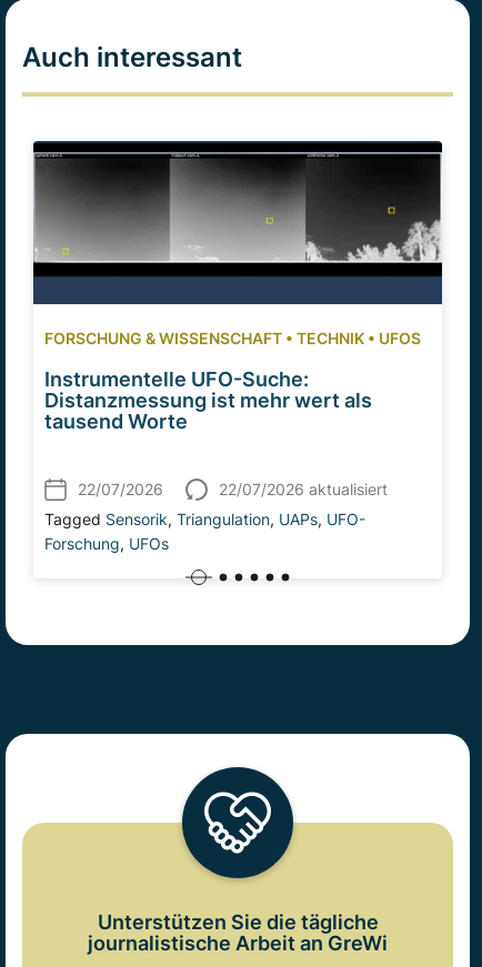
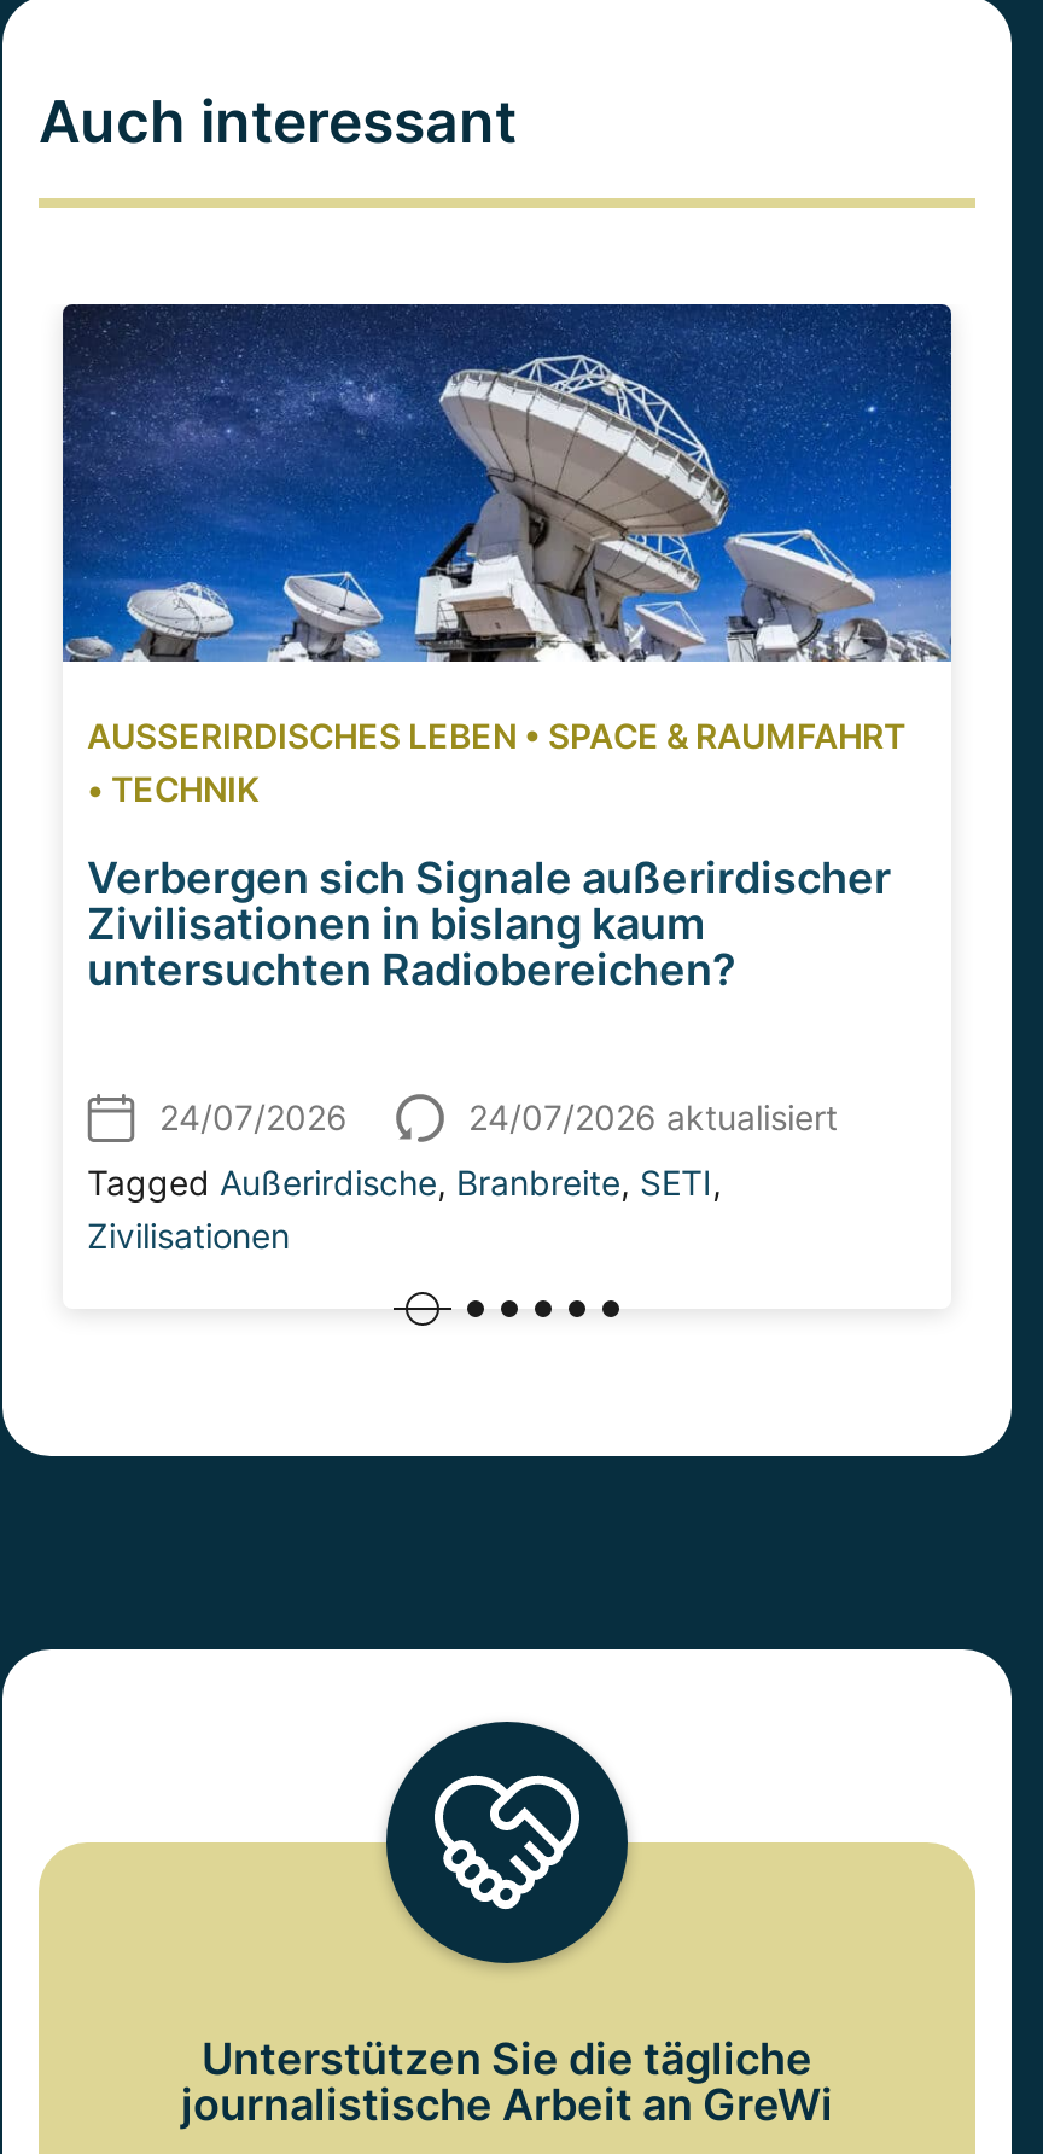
[32,142,443,347] [image] | FORSCHUNG & WISSENSCHAFT • TECHNIK • UFOS -> [63,307,954,808] [image] | AUSSERIRDISCHES LEBEN • SPACE & RAUMFAHRT | • TECHNIK
[44,367,372,433] Instrumentelle UFO-Suche: | Distanzmessung ist mehr wert als | tausend Worte -> [87,852,891,994] Verbergen sich Signale außerirdischer | Zivilisationen in bislang kaum | untersuchten Radiobereichen?
[78,479,388,498] 22/07/2026 | 22/07/2026 aktualisiert -> [159,1096,838,1137] 24/07/2026 | 24/07/2026 aktualisiert
[44,509,365,553] Tagged Sensorik, Triangulation, UAPs, UFO- | Forschung, UFOs -> [87,1161,722,1255] Tagged Außerirdische, Branbreite, SETI, | Zivilisationen

